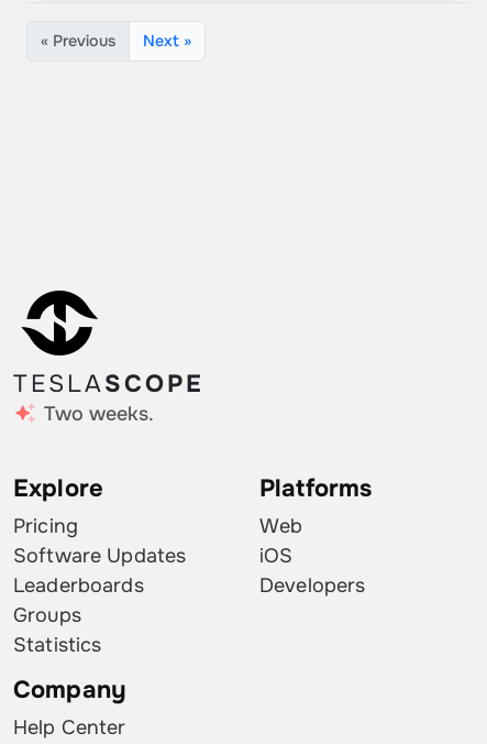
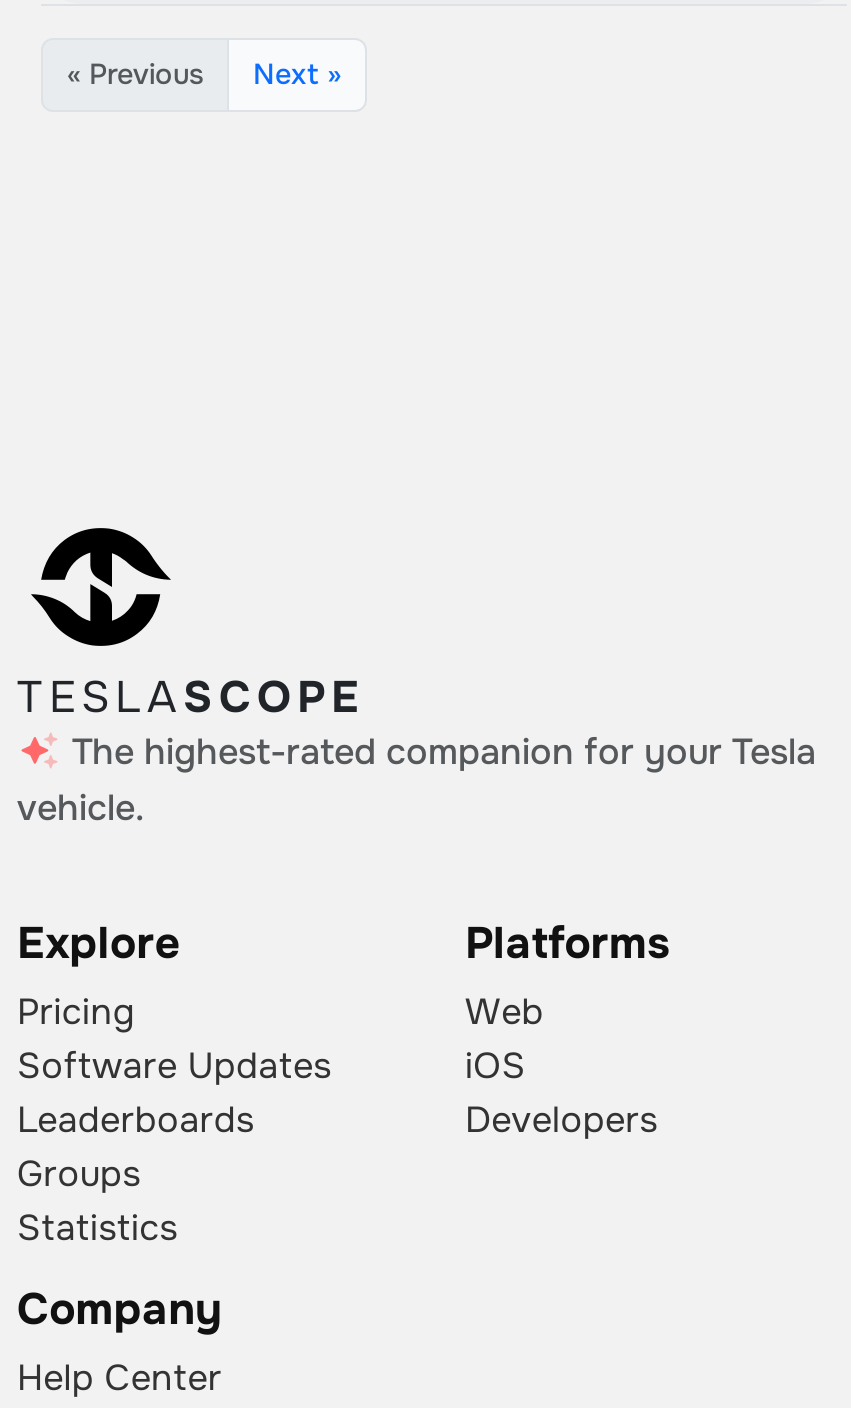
[38,402,153,426] Two weeks. -> [17,731,816,831] The highest-rated companion for your Tesla | vehicle.

